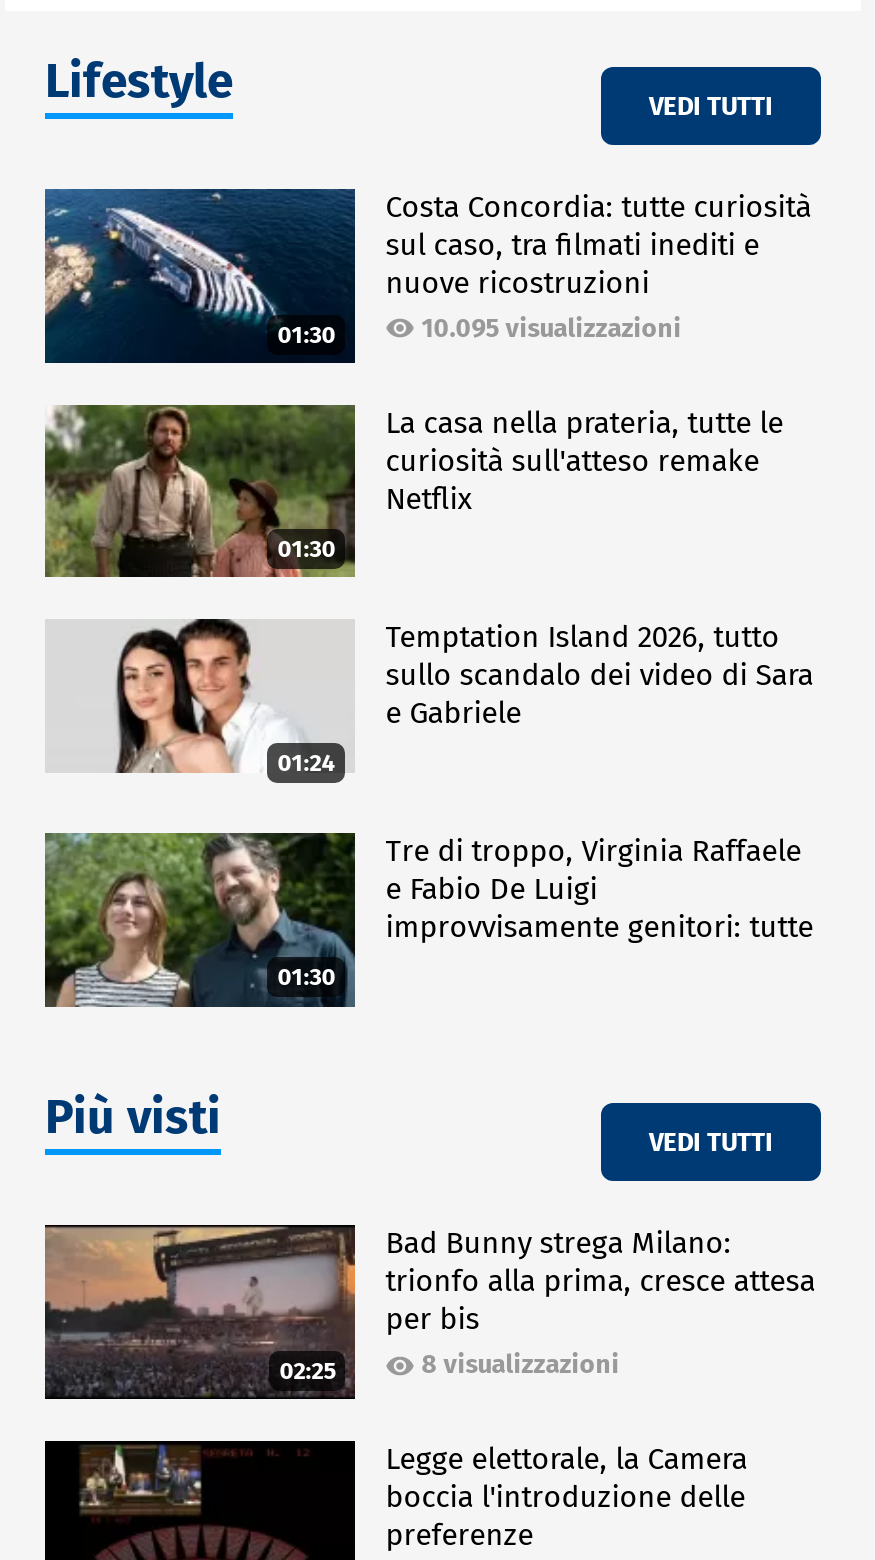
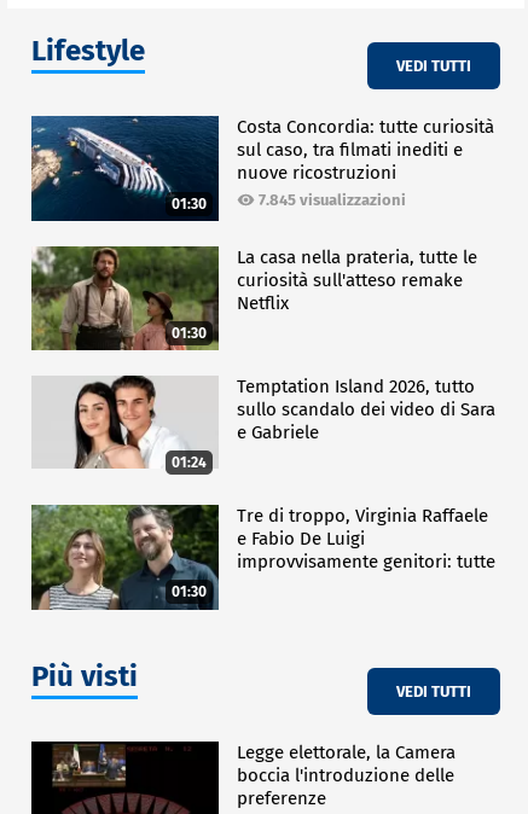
[421,314,681,344] 10.095 visualizzazioni -> [259,191,406,209] 7.845 visualizzazioni
[43,1223,357,1401] [image] | 02:25 -> none
[385,1226,815,1380] Bad Bunny strega Milano: | trionfo alla prima, cresce attesa | per bis | 8 visualizzazioni -> none

